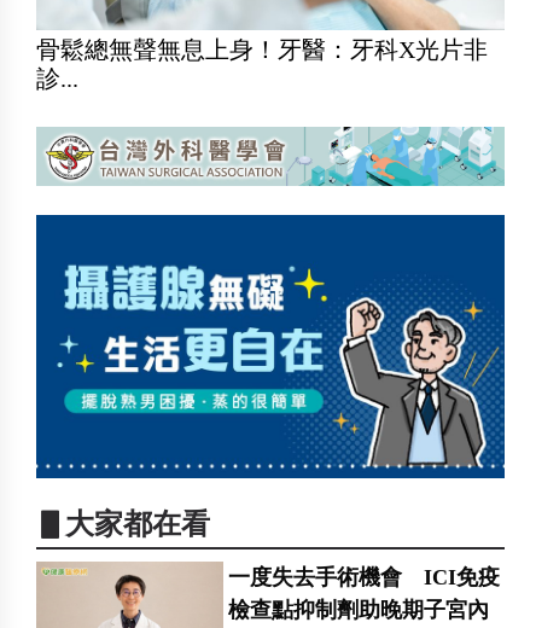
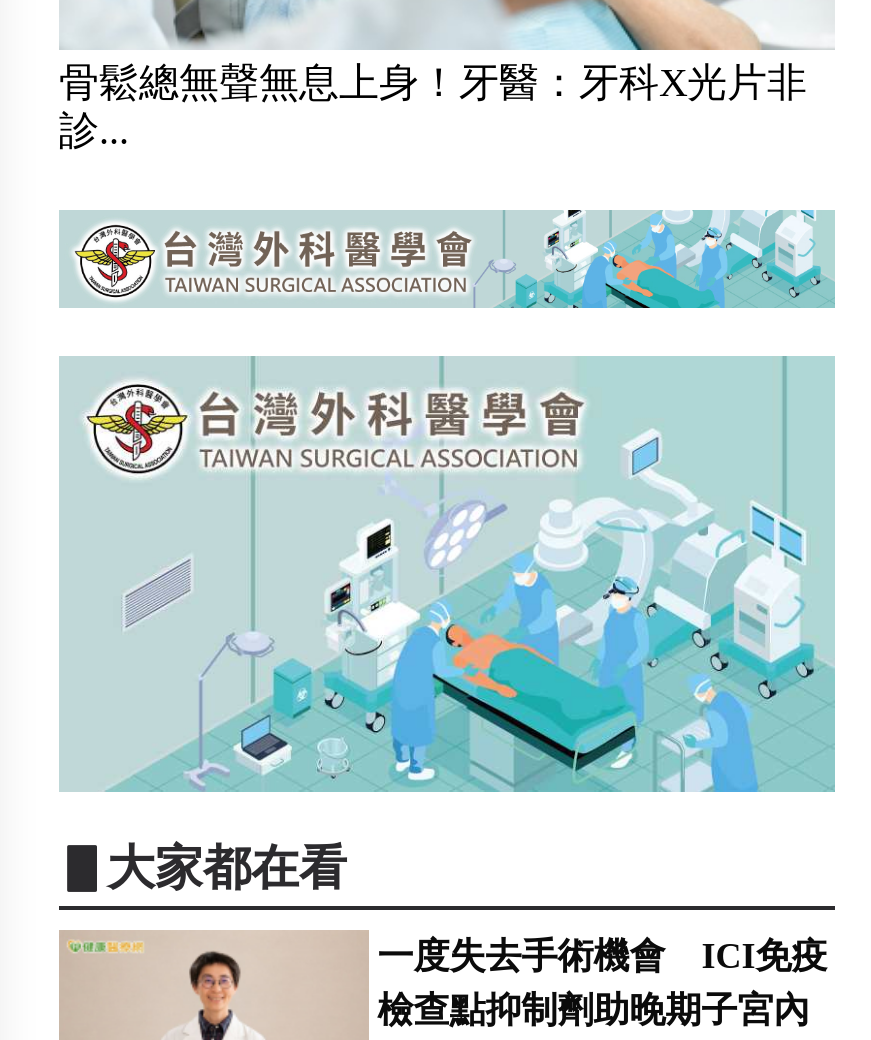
[35,214,505,479] [image] -> [59,356,835,794] [image]

